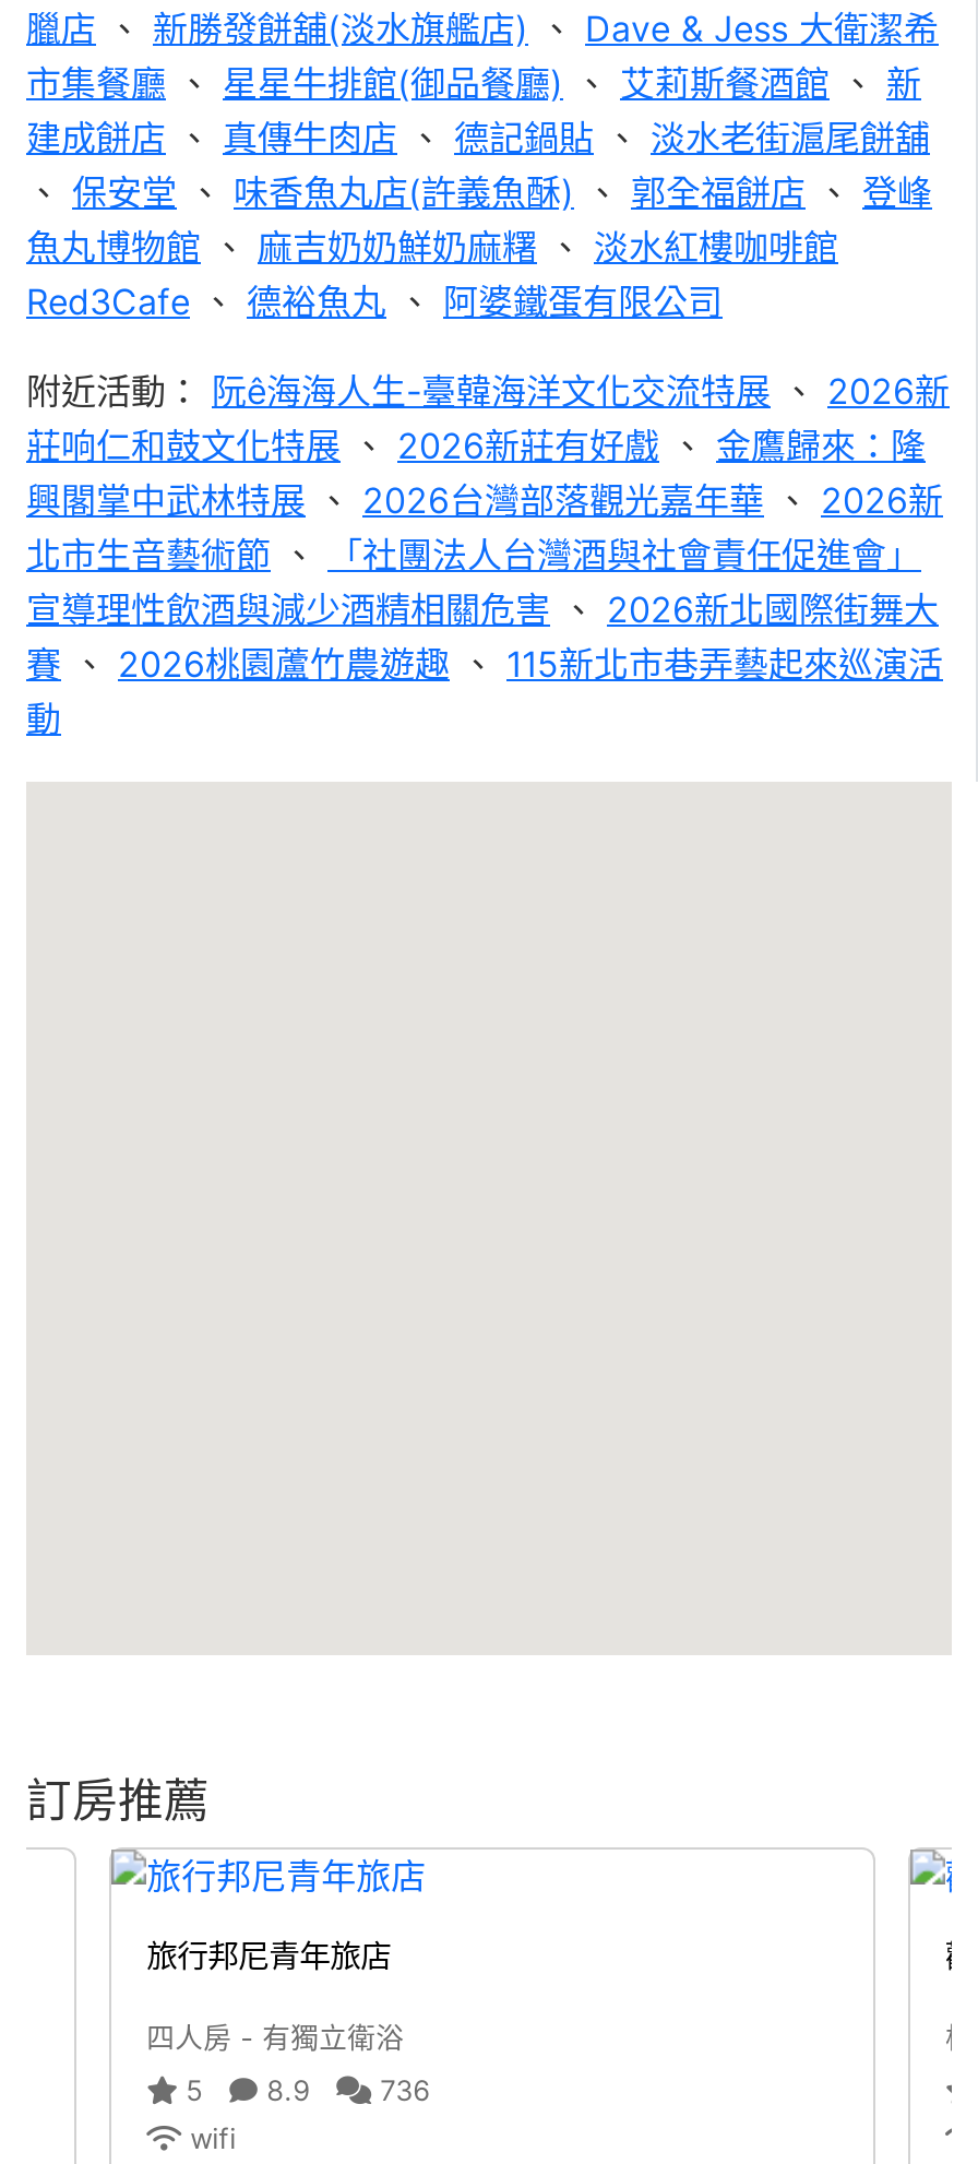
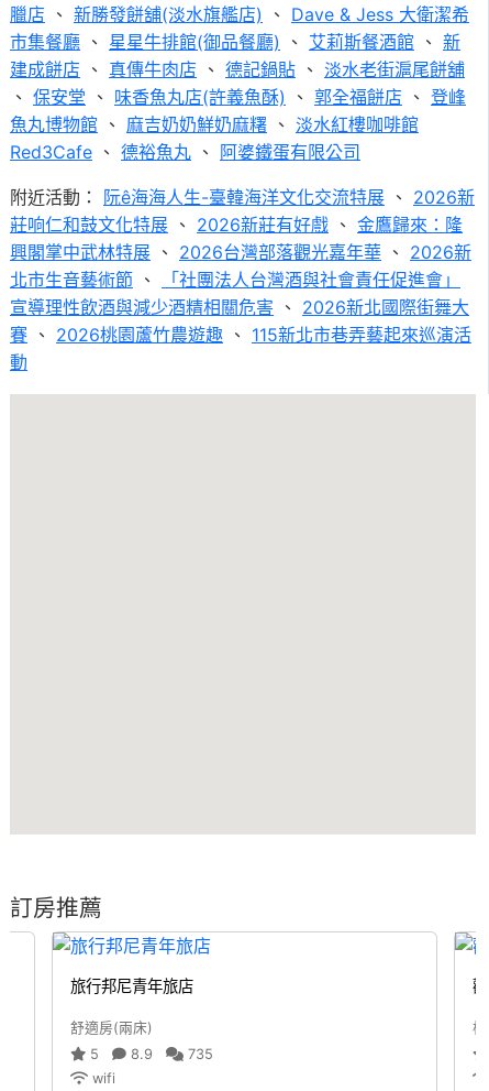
[146,2022,404,2054] 四人房 - 有獨立衛浴 -> [71,1019,153,1036] 舒適房(兩床)
[177,2074,430,2107] 5 8.9 736 -> [86,1046,214,1062] 5 8.9 735

